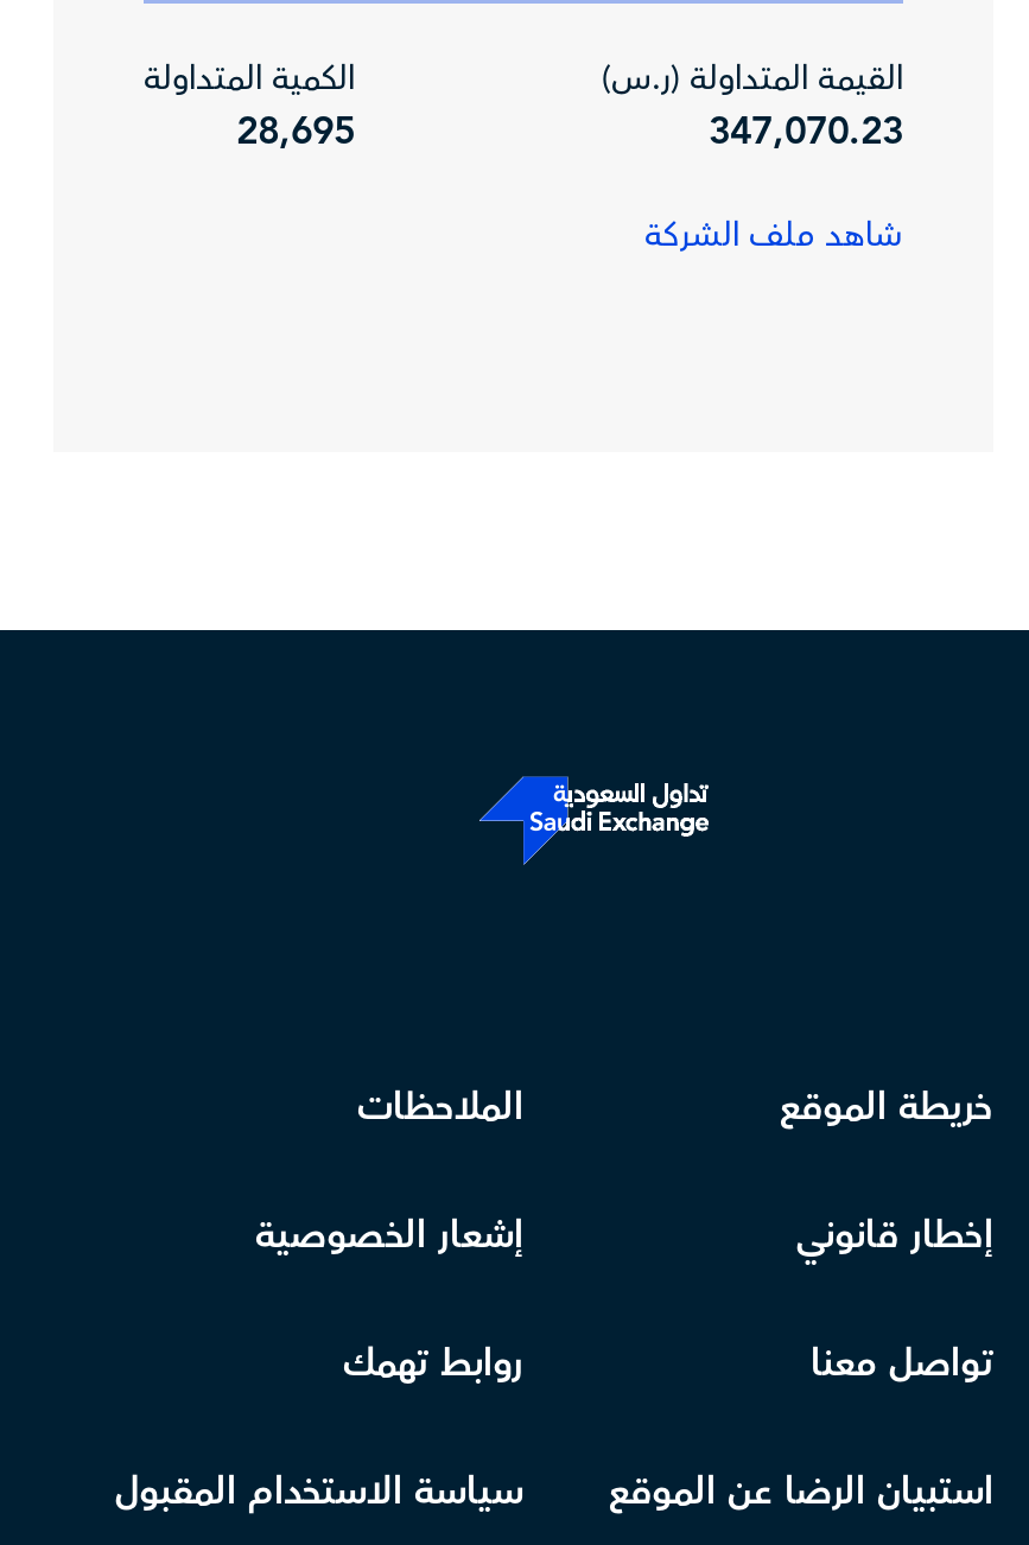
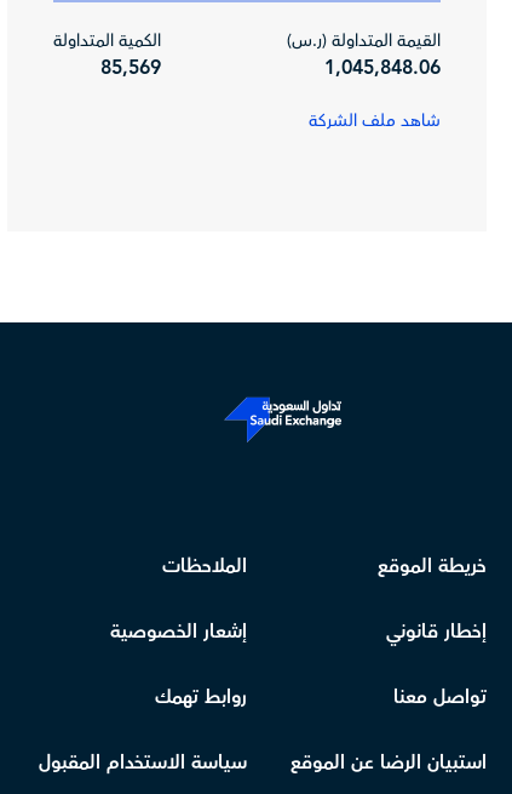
[236,103,355,163] 28,695 -> [100,53,161,84] 85,569
[709,103,903,163] 347,070.23 -> [324,53,441,84] 1,045,848.06

